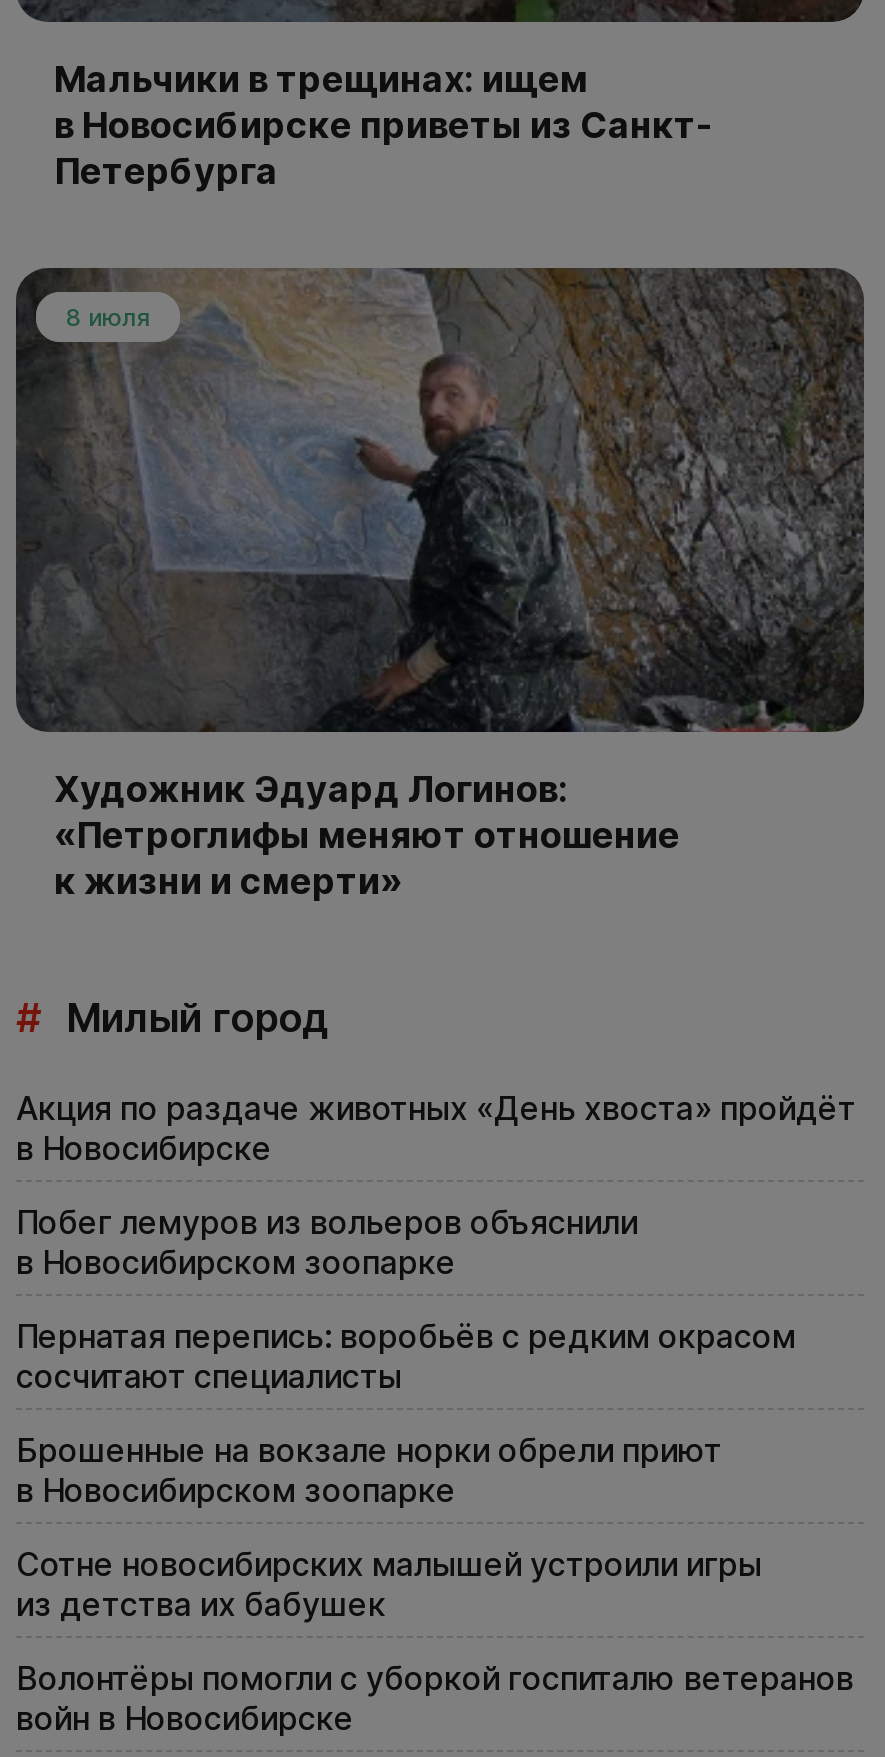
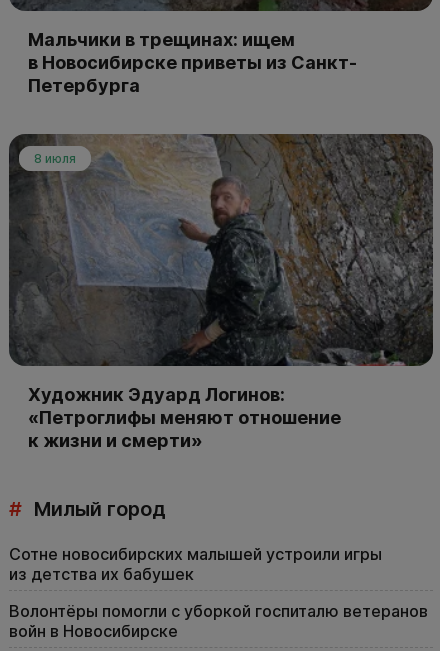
[16,1089,856,1511] Акция по раздаче животных «День хвоста» пройдёт | в Новосибирске | Побег лемуров из вольеров объяснили | в Новосибирском зоопарке | Пернатая перепись: воробьёв с редким окрасом | сосчитают специалисты | Брошенные на вокзале норки обрели приют | в Новосибирском зоопарке -> none

